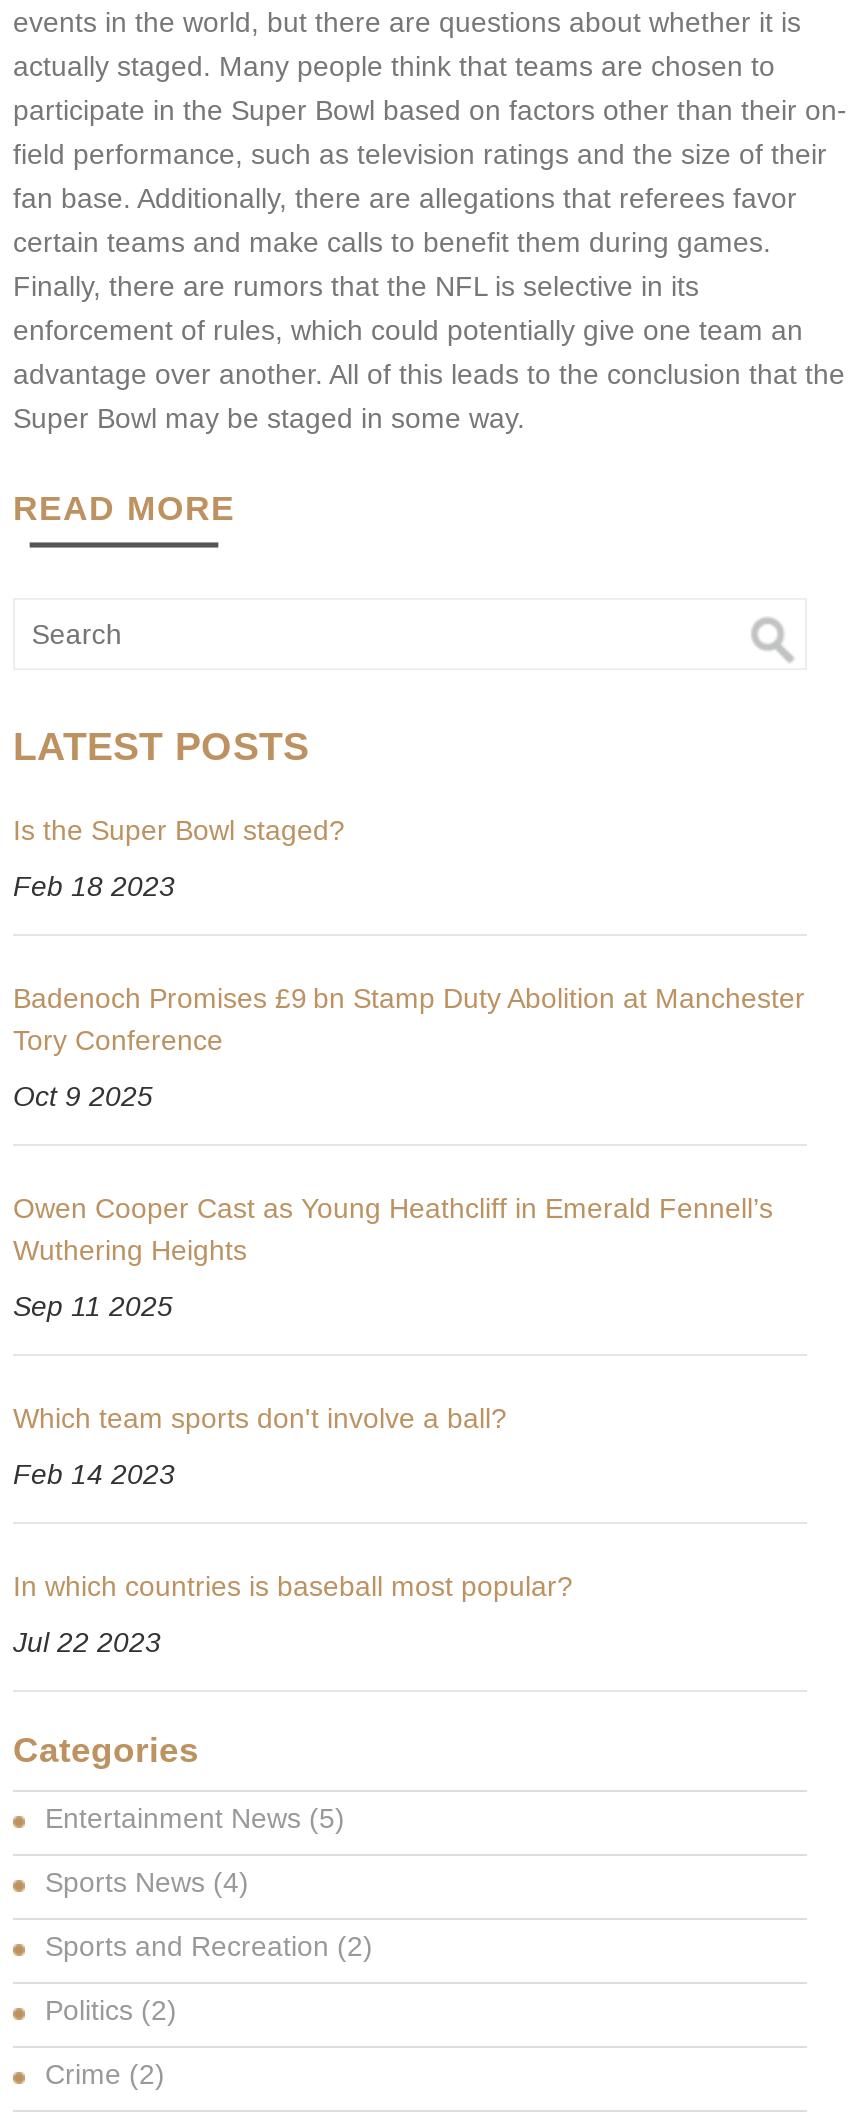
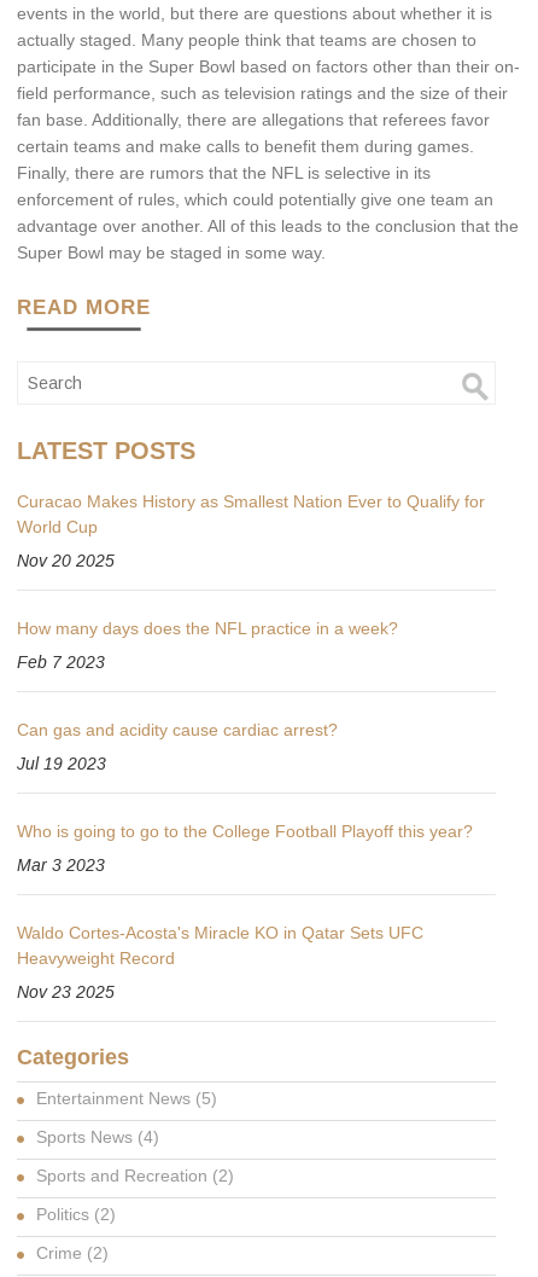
[13,814,345,846] Is the Super Bowl staged? -> [17,492,485,537] Curacao Makes History as Smallest Nation Ever to Qualify for | World Cup
[13,870,175,902] Feb 18 2023 -> [17,551,115,570] Nov 20 2025
[13,982,805,1056] Badenoch Promises £9 bn Stamp Duty Abolition at Manchester | Tory Conference -> [17,619,398,638] How many days does the NFL practice in a week?
[13,1080,153,1112] Oct 9 2025 -> [17,653,105,672] Feb 7 2023
[13,1192,773,1266] Owen Cooper Cast as Young Heathcliff in Emerald Fennell’s | Wuthering Heights -> [17,720,338,740] Can gas and acidity cause cardiac arrest?
[13,1290,173,1322] Sep 11 2025 -> [17,754,106,773] Jul 19 2023
[13,1402,507,1434] Which team sports don't involve a ball? -> [17,822,473,841] Who is going to go to the College Football Playoff this year?
[13,1458,175,1490] Feb 14 2023 -> [17,856,105,875] Mar 3 2023
[13,1570,573,1602] In which countries is baseball most popular? -> [17,923,423,968] Waldo Cortes-Acosta's Miracle KO in Qatar Sets UFC | Heavyweight Record
[13,1626,161,1658] Jul 22 2023 -> [17,982,115,1002] Nov 23 2025

